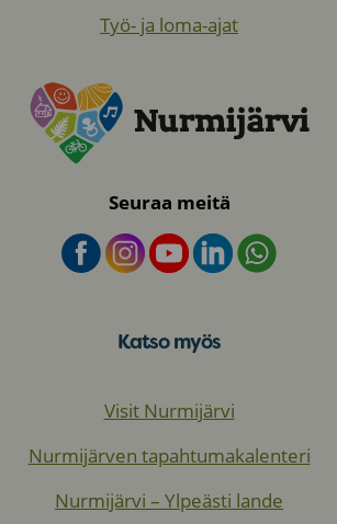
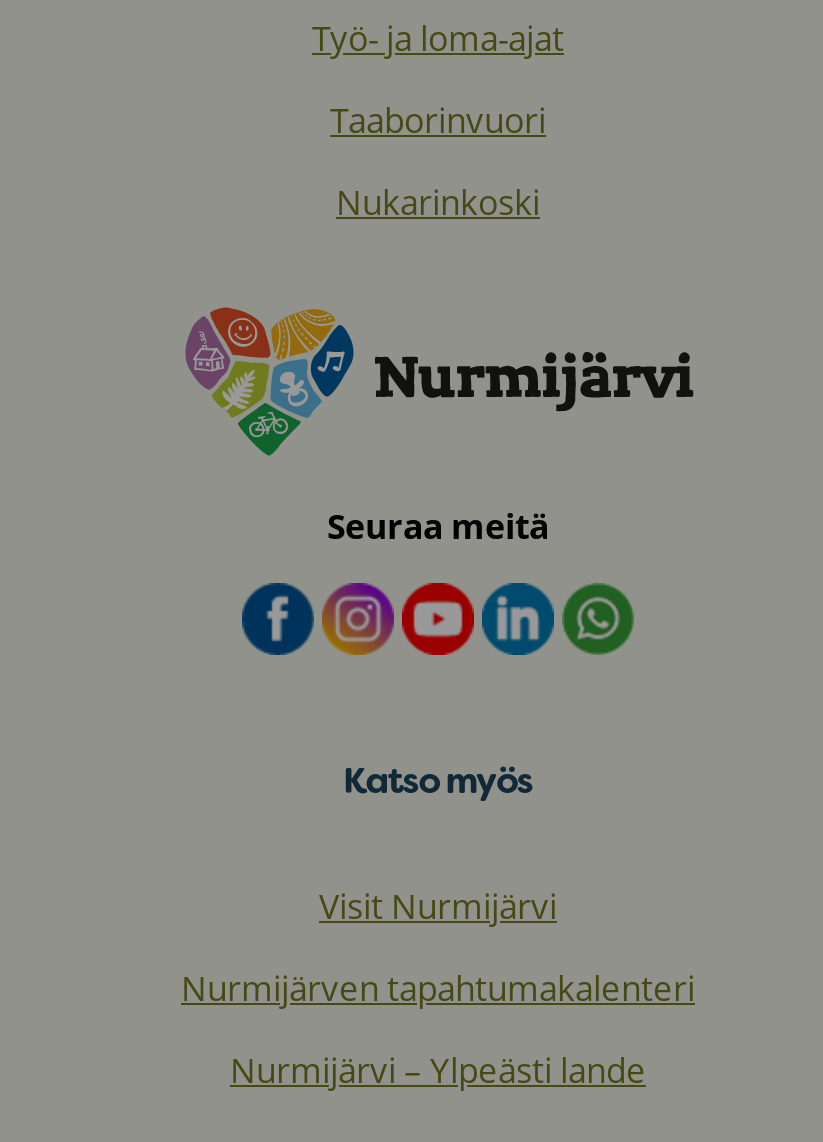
none -> [330,97,546,225] Taaborinvuori | Nukarinkoski

